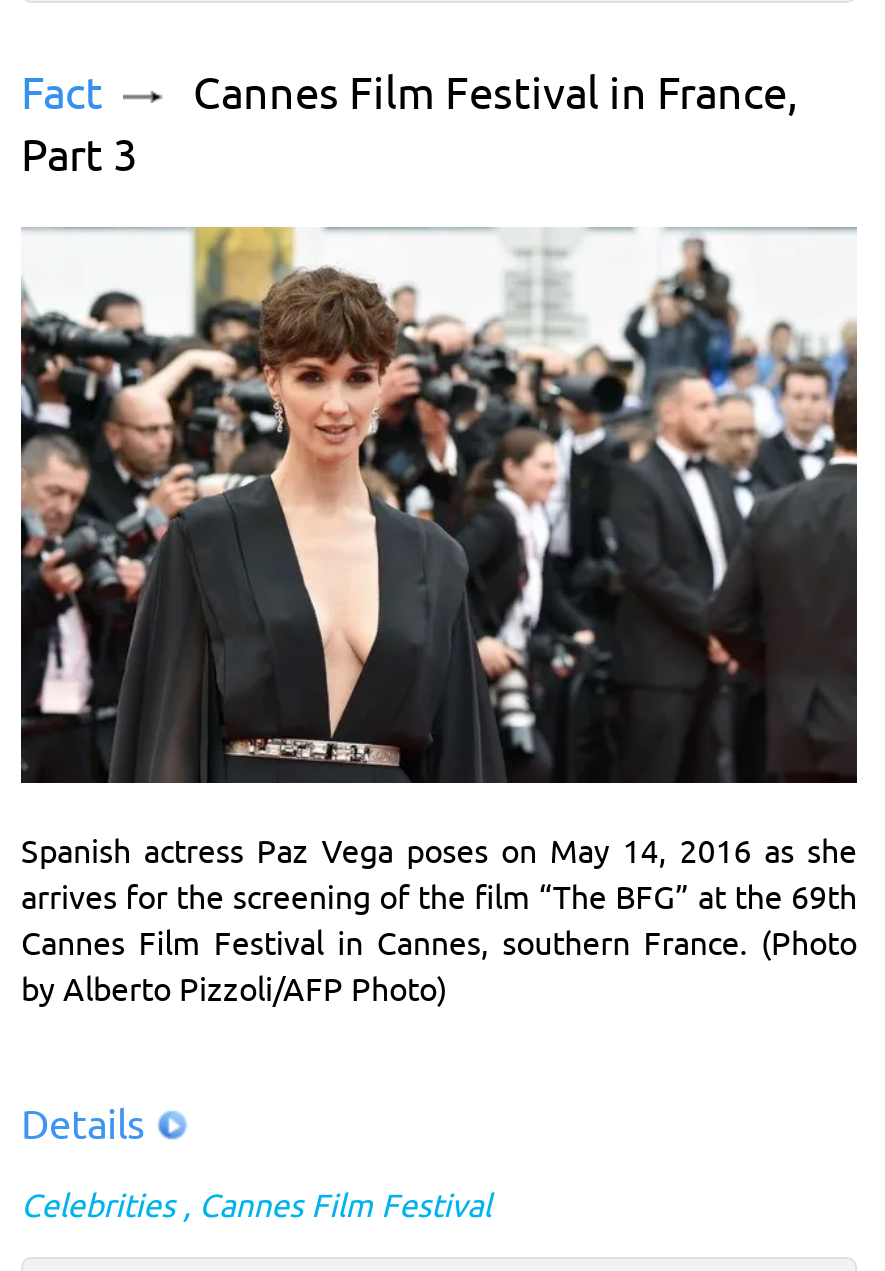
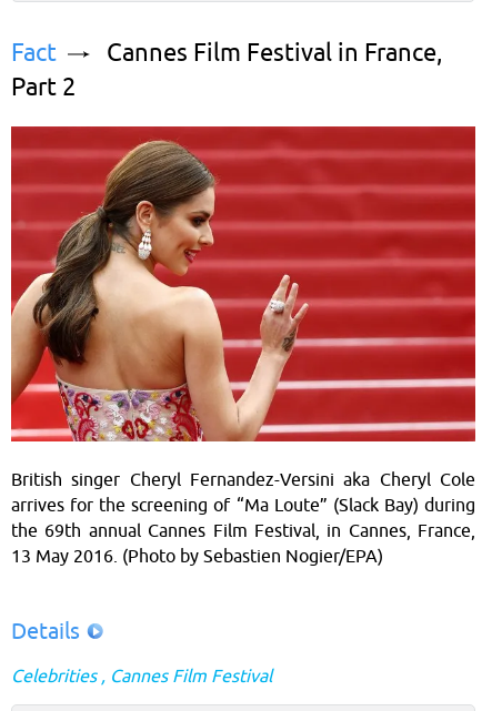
[21,132,137,182] Part 3 -> [11,73,76,101] Part 2
[19,226,859,1008] [image] | Spanish actress Paz Vega poses on May 14, 2016 as she | arrives for the screening of the film “The BFG” at the 69th | Cannes Film Festival in Cannes, southern France. (Photo | by Alberto Pizzoli/AFP Photo) -> [10,125,476,566] [image] | British singer Cheryl Fernandez-Versini aka Cheryl Cole | arrives for the screening of “Ma Loute” (Slack Bay) during | the 69th annual Cannes Film Festival, in Cannes, France, | 13 May 2016. (Photo by Sebastien Nogier/EPA)

